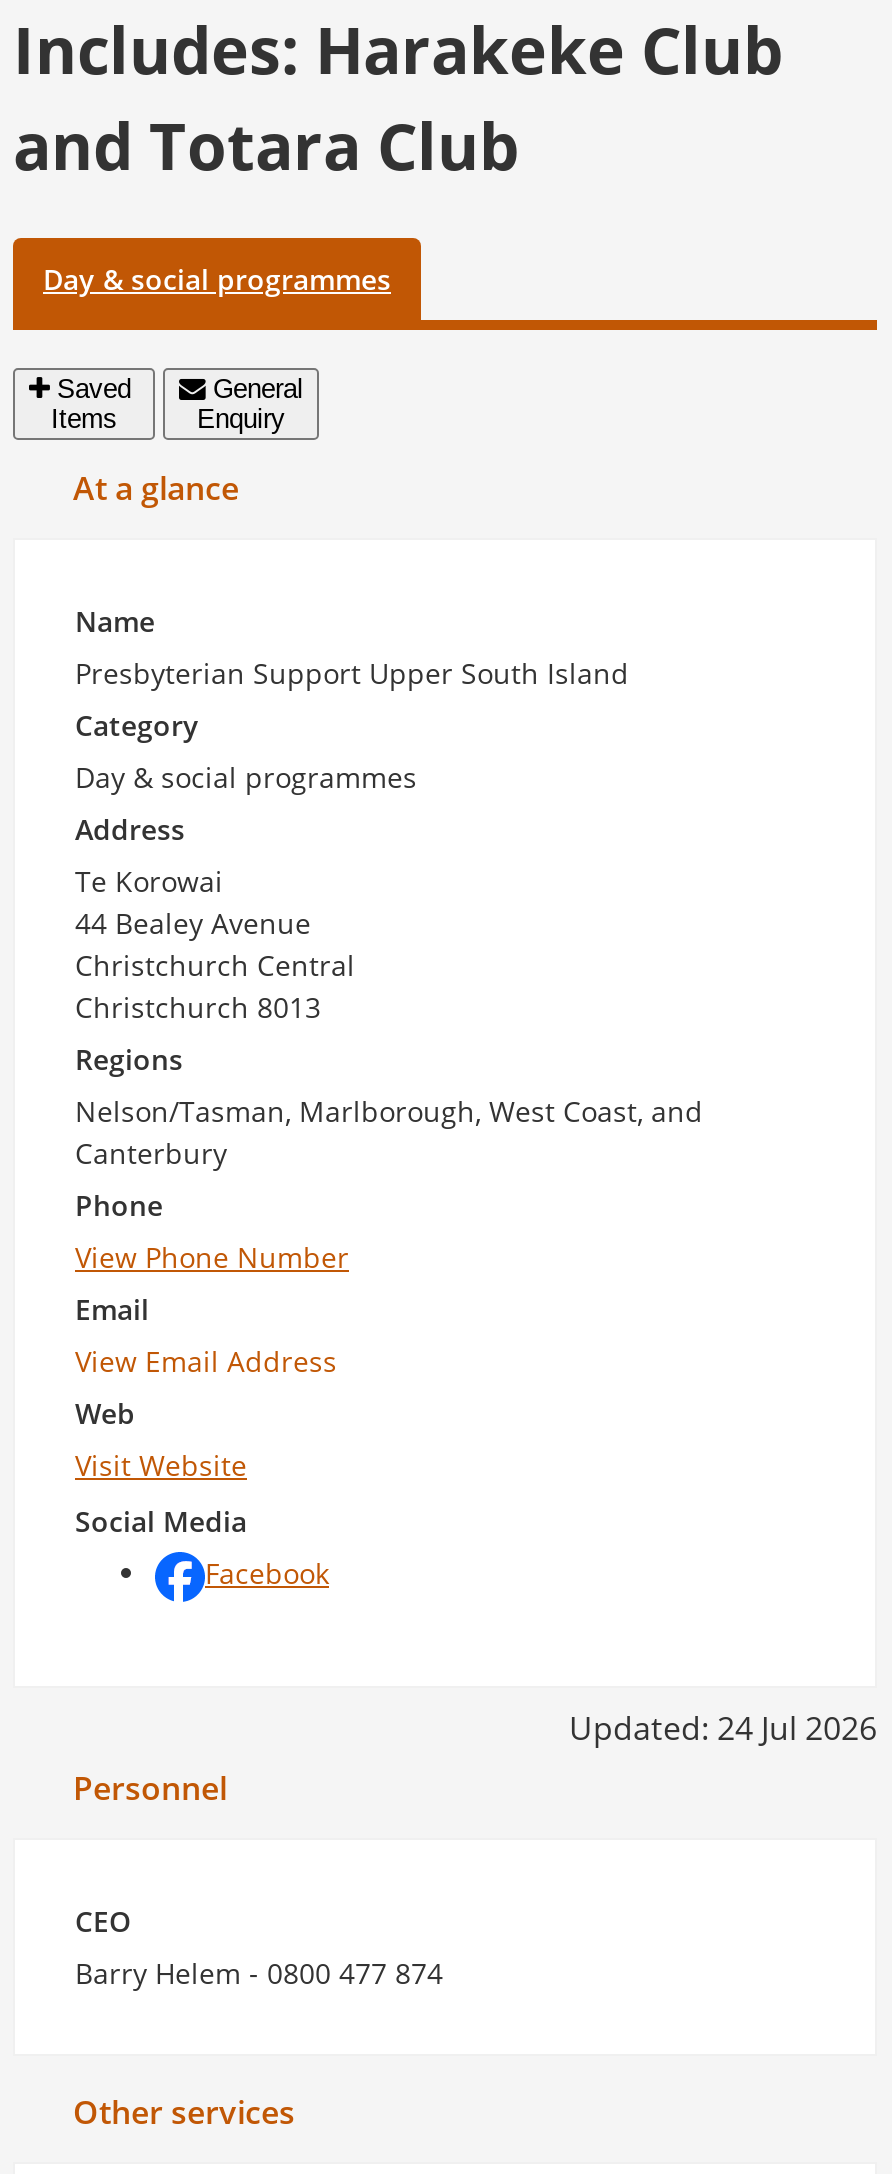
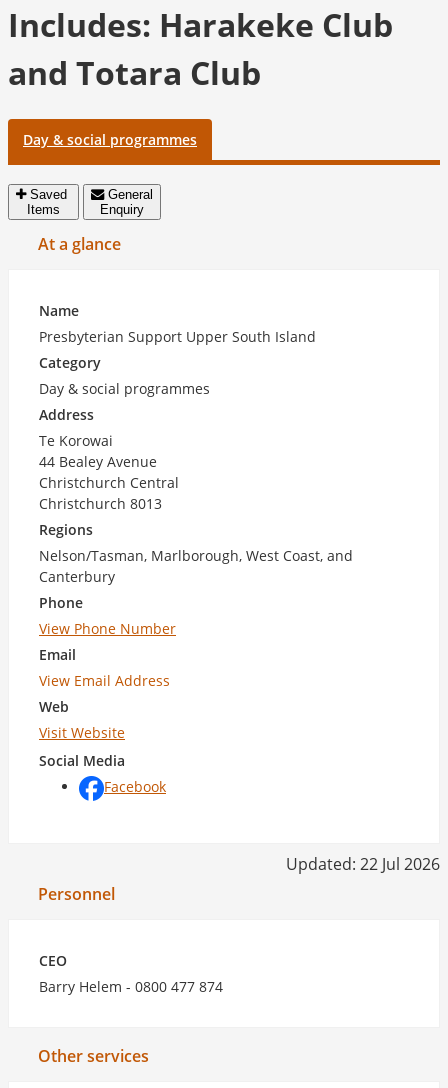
[569,1706,877,1750] Updated: 24 Jul 2026 -> [286,853,440,875] Updated: 22 Jul 2026

